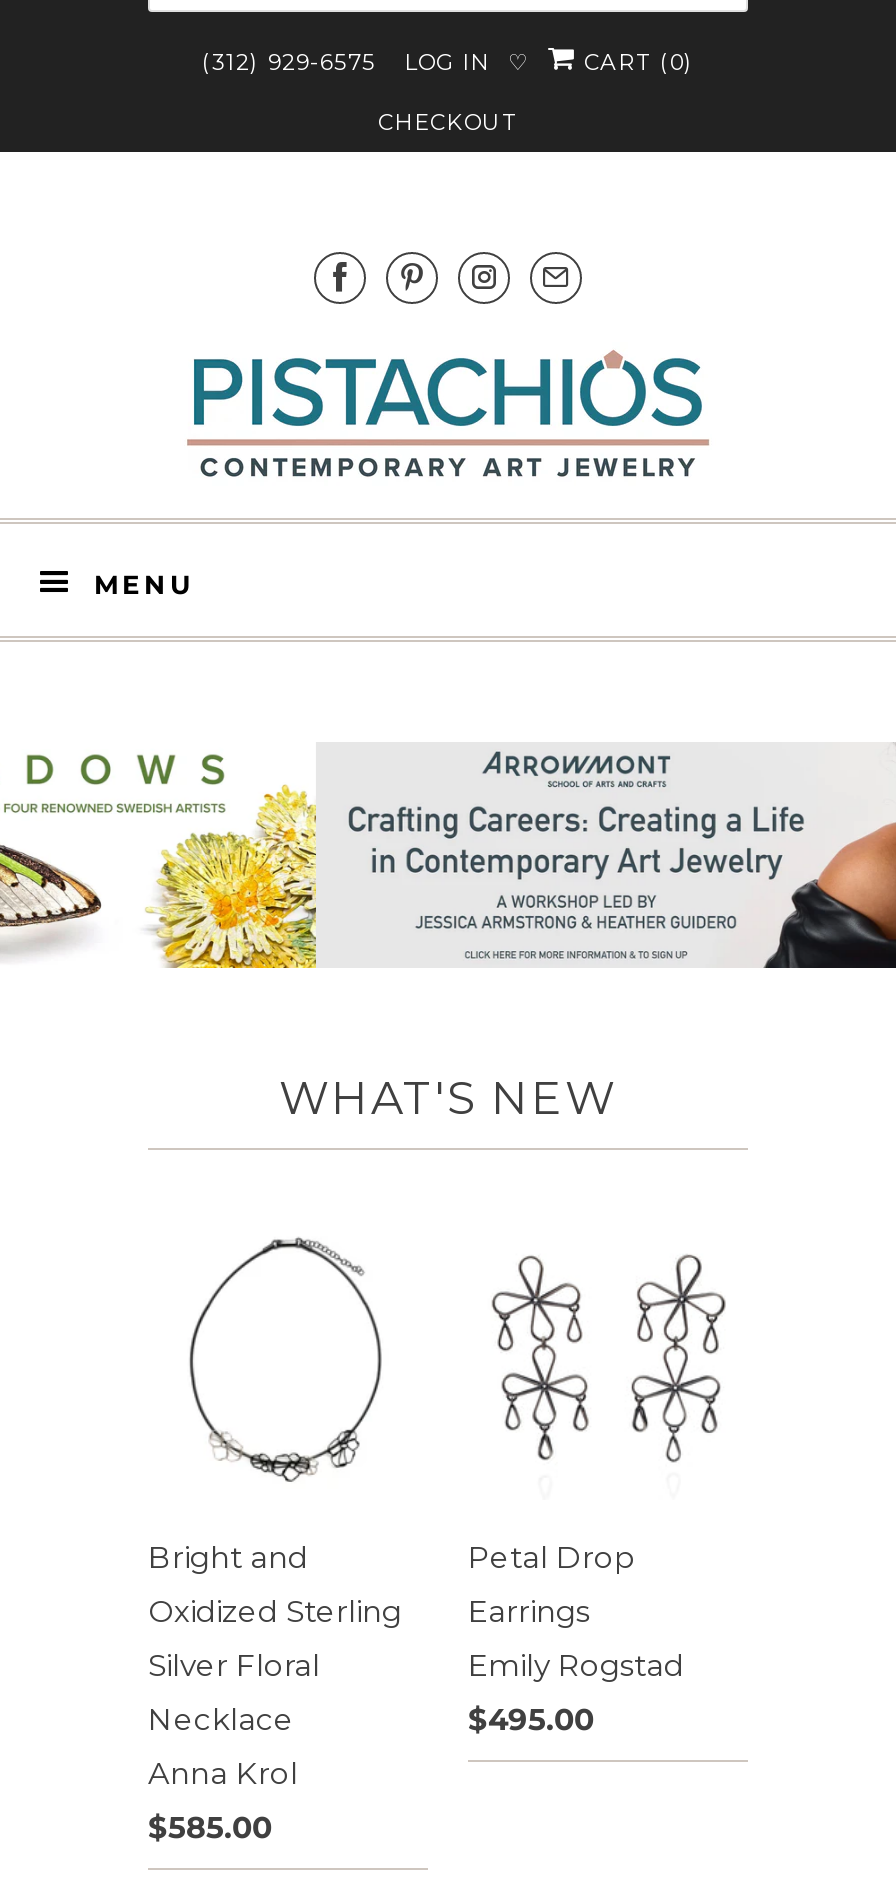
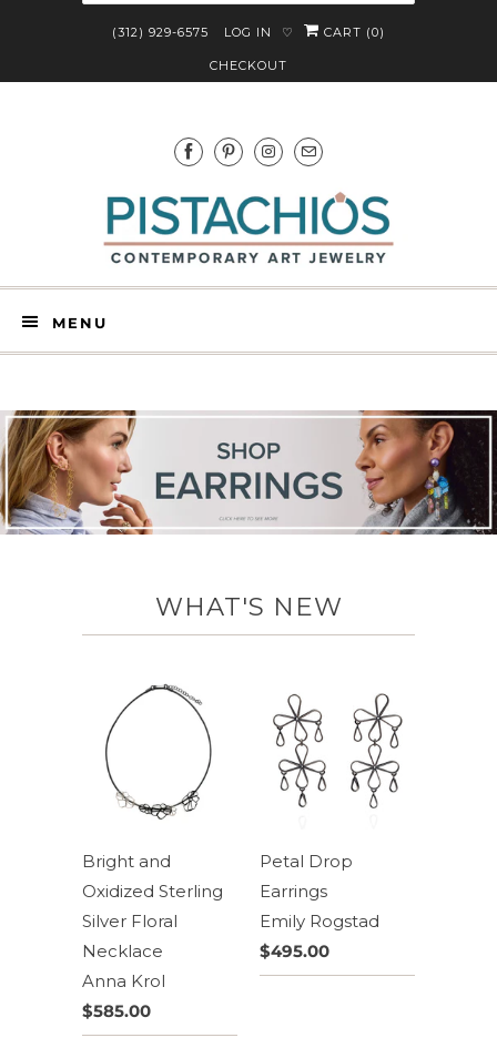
[6,744,890,970] [image] -> [3,409,494,536] [image]

